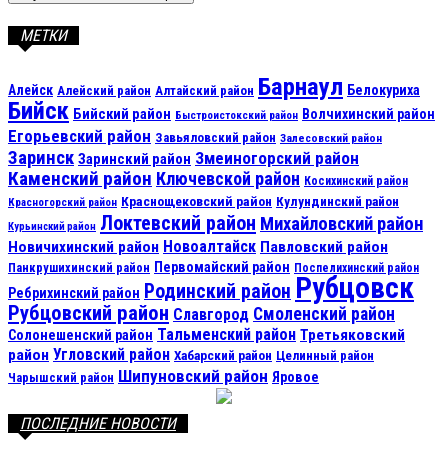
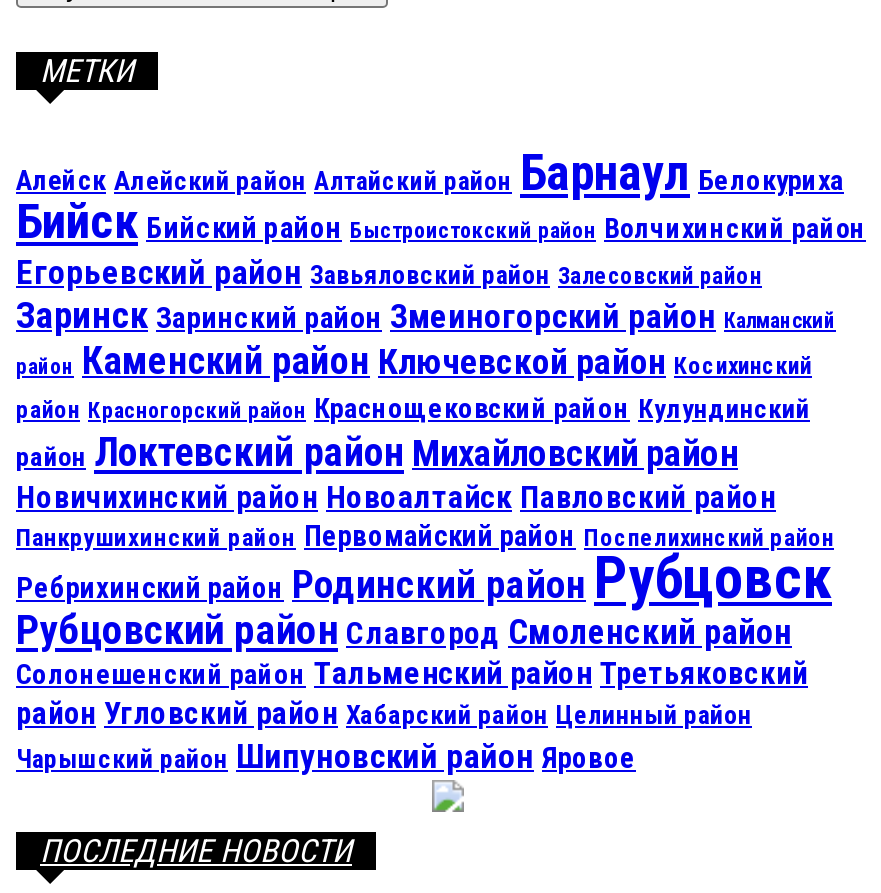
[8,147,423,235] Заринск Заринский район Змеиногорский район | Каменский район Ключевской район Косихинский район | Красногорский район Краснощековский район Кулундинский район | Курьинский район Локтевский район Михайловский район -> [16,293,836,475] Заринск Заринский район Змеиногорский район Калманский | район Каменский район Ключевской район Косихинский | район Красногорский район Краснощековский район Кулундинский | район Локтевский район Михайловский район

